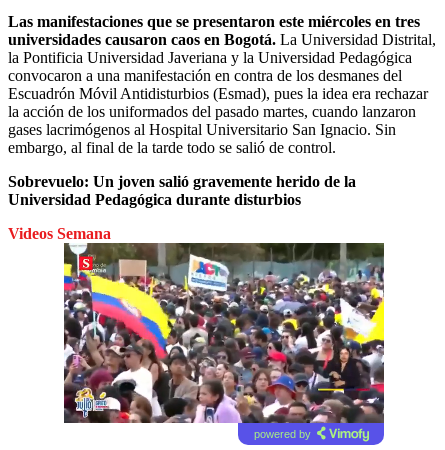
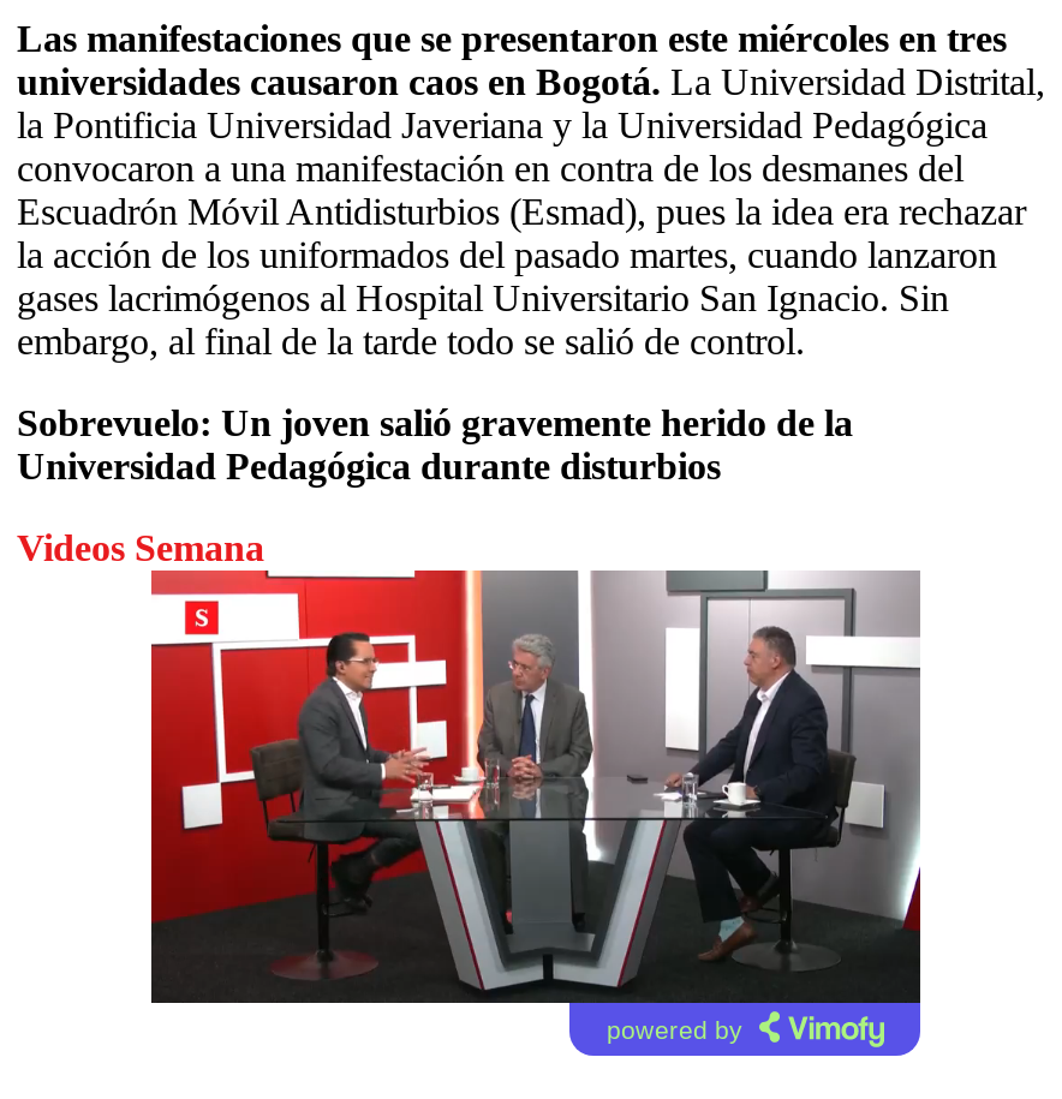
[63,242,385,424] [image] -> [149,568,923,1005] [image]

